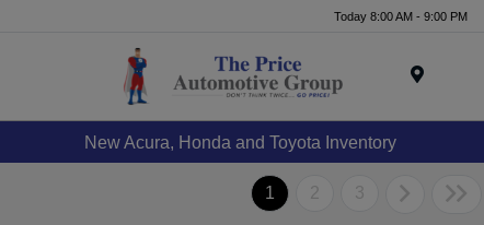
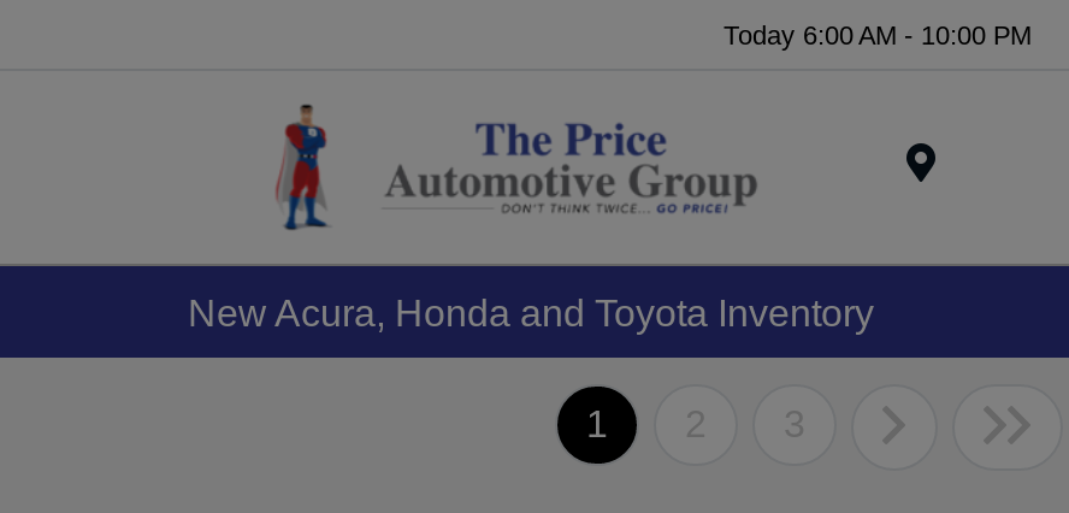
[334,9,468,22] Today 8:00 AM - 9:00 PM -> [724,19,1032,48] Today 6:00 AM - 10:00 PM

